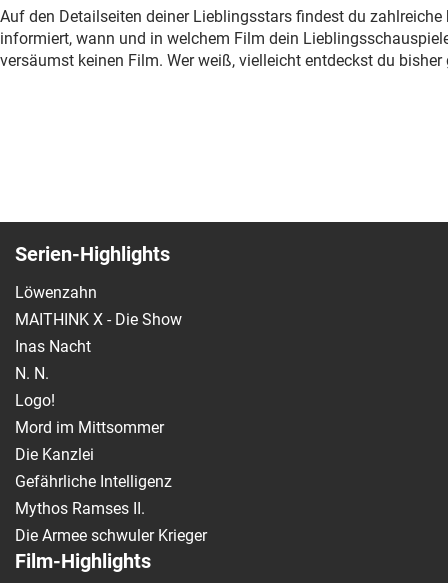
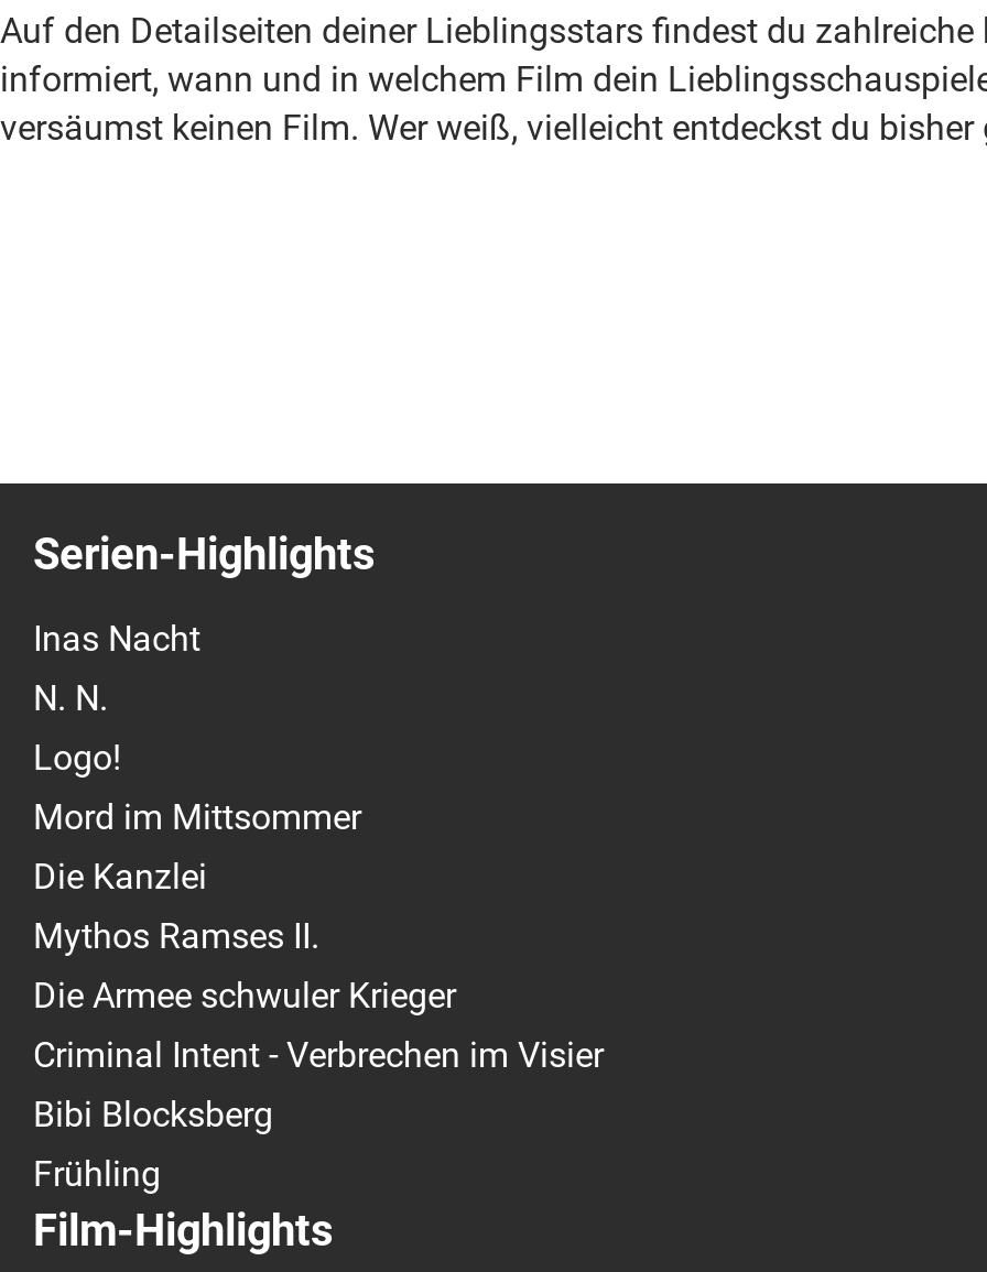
[15,283,182,329] Löwenzahn | MAITHINK X - Die Show -> none
moved [15,337,164,464] -> [33,617,361,897]: Inas Nacht | N. N. | Logo! | Mord im Mittsommer | Die Kanzlei
[15,472,172,491] Gefährliche Intelligenz -> none
moved [15,499,207,545] -> [33,915,456,1016]: Mythos Ramses II. | Die Armee schwuler Krieger
none -> [33,1034,604,1194] Criminal Intent - Verbrechen im Visier | Bibi Blocksberg | Frühling

